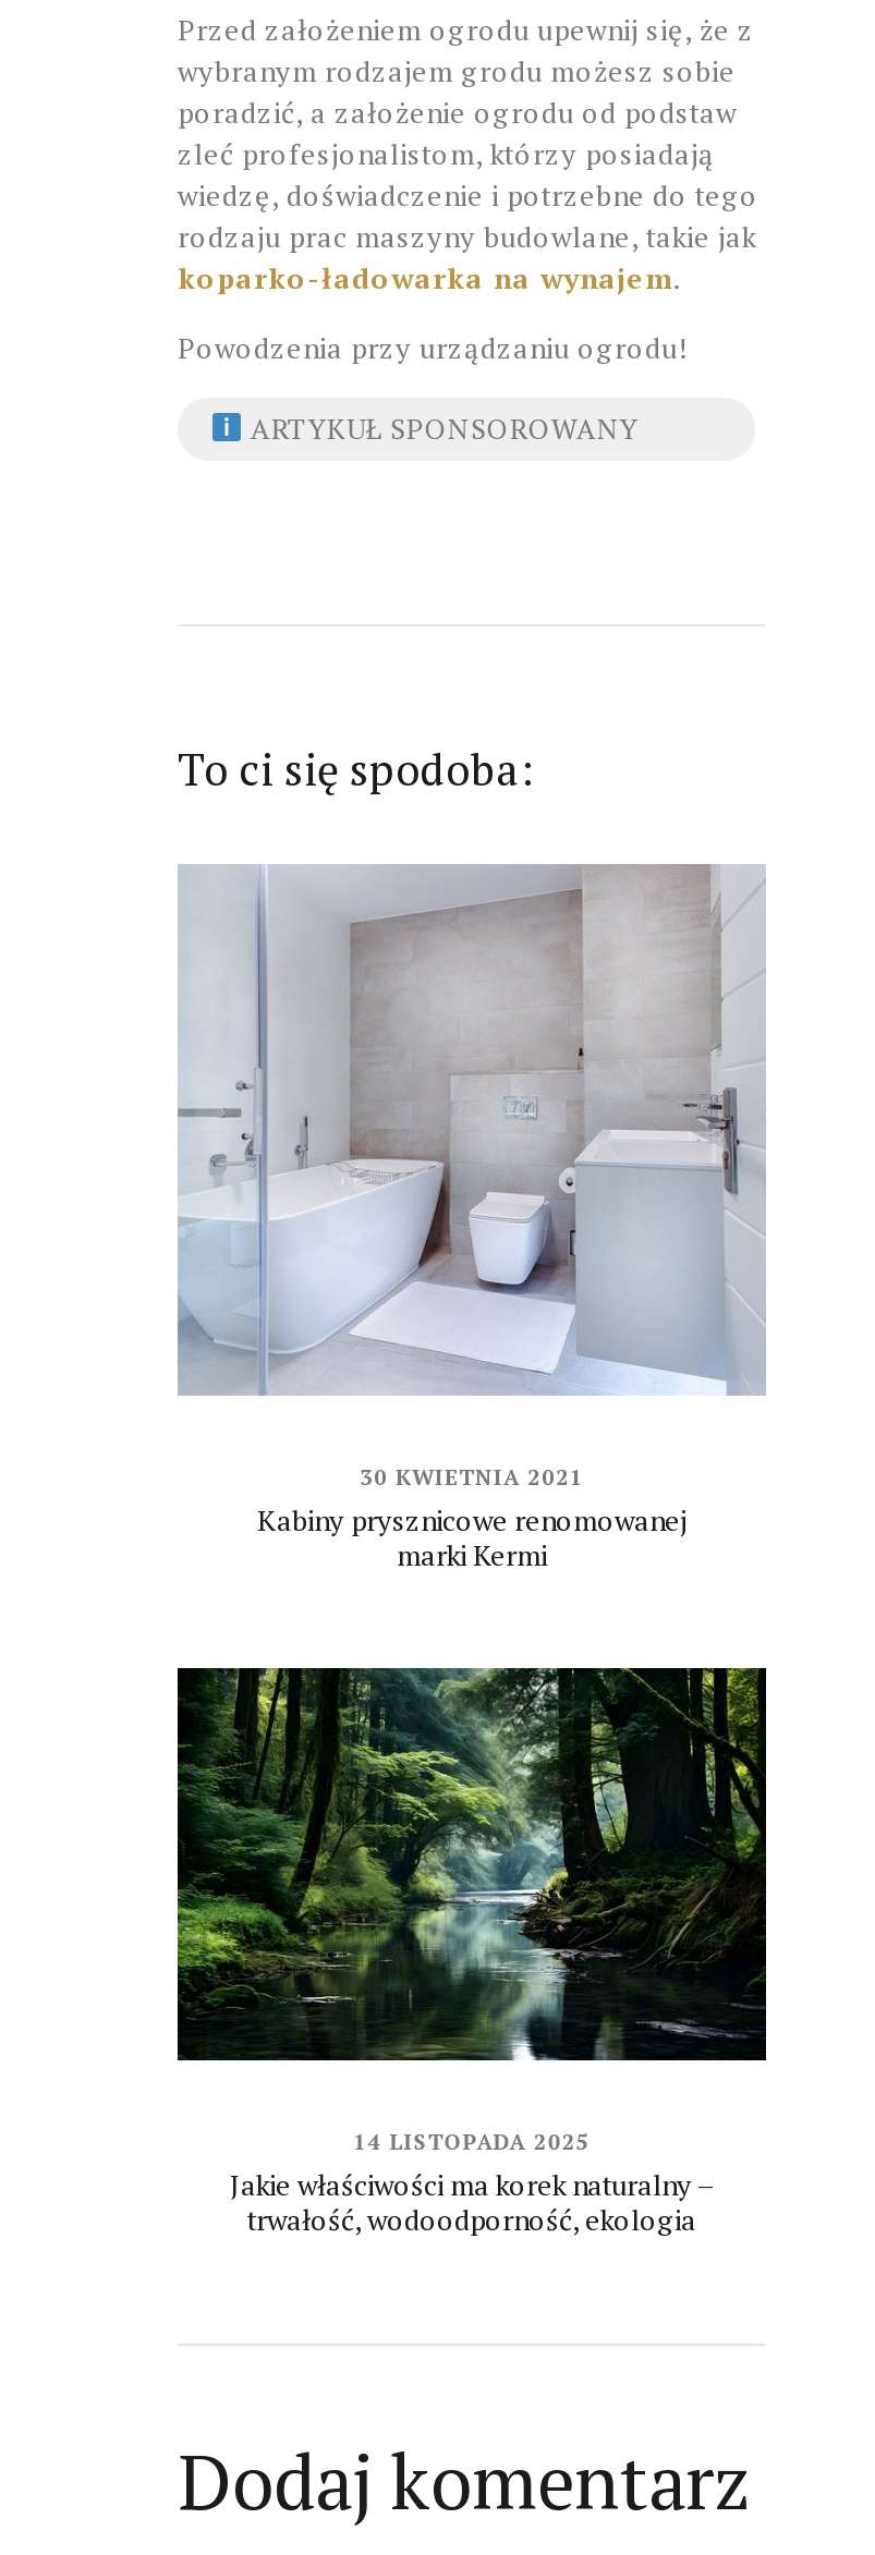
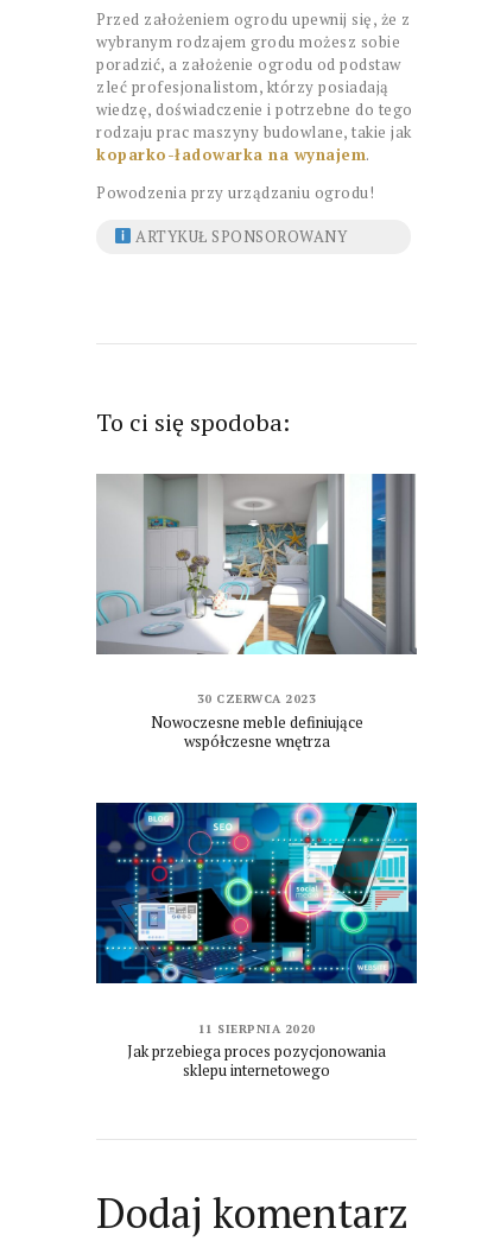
[180,864,762,1574] [image] | 30 KWIETNIA 2021 | Kabiny prysznicowe renomowanej | marki Kermi -> [96,473,417,752] [image] | 30 CZERWCA 2023 | Nowoczesne meble definiujące | współczesne wnętrza
[175,1666,768,2239] [image] | 14 LISTOPADA 2025 | Jakie właściwości ma korek naturalny – | trwałość, wodoodporność, ekologia -> [95,802,418,1081] [image] | 11 SIERPNIA 2020 | Jak przebiega proces pozycjonowania | sklepu internetowego

